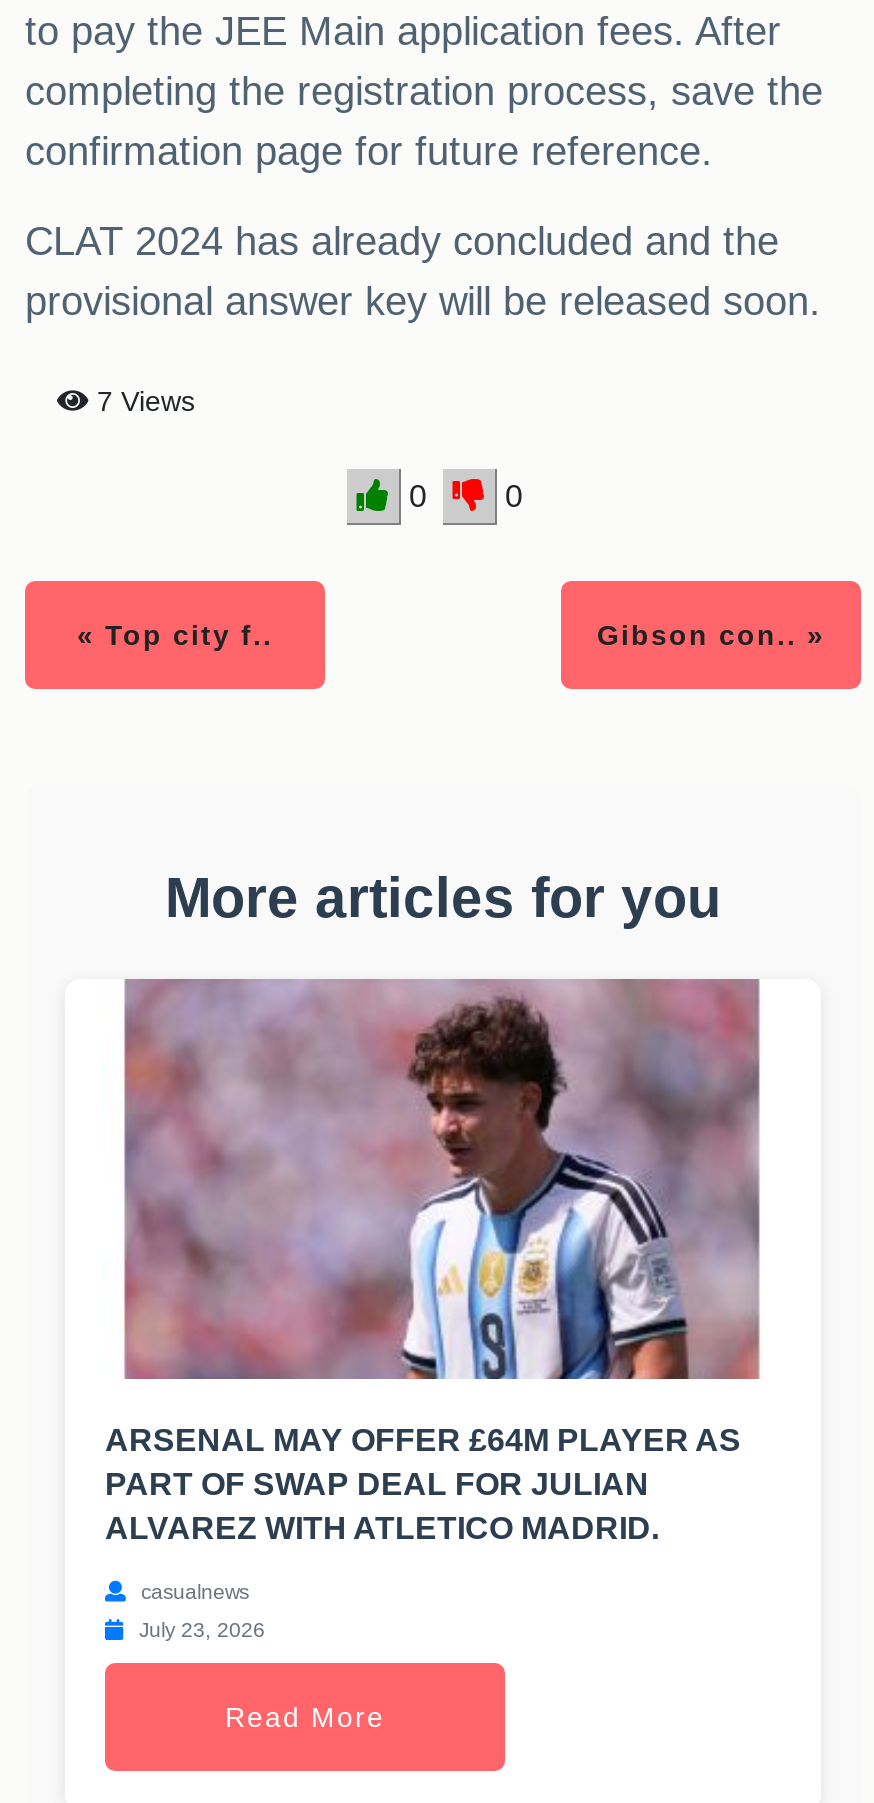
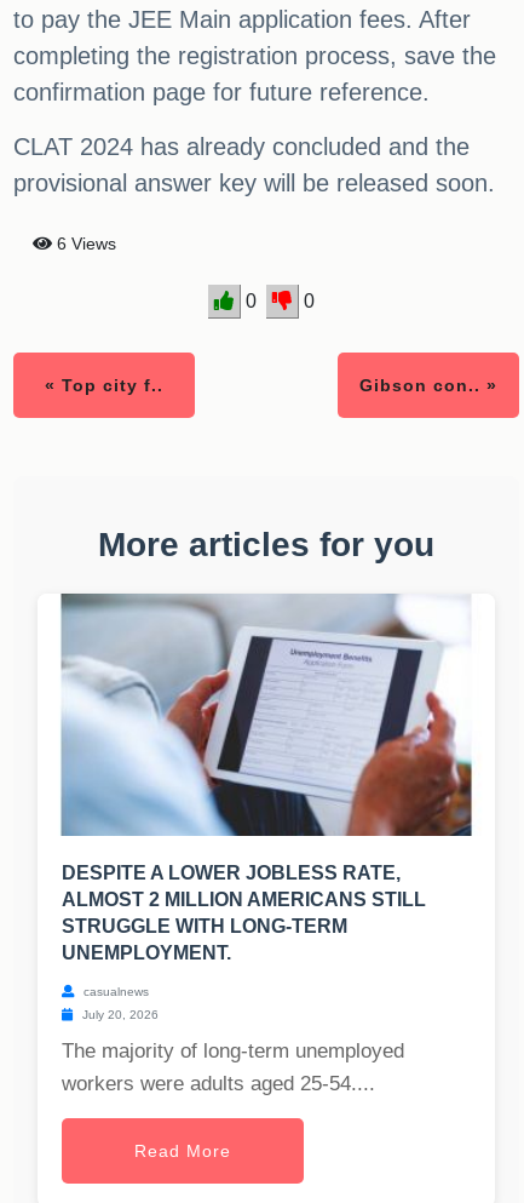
[89,386,195,418] 7 Views -> [52,234,116,254] 6 Views
[103,977,783,1546] [image] | ARSENAL MAY OFFER £64M PLAYER AS | PART OF SWAP DEAL FOR JULIAN | ALVAREZ WITH ATLETICO MADRID. -> [59,592,473,964] [image] | DESPITE A LOWER JOBLESS RATE, | ALMOST 2 MILLION AMERICANS STILL | STRUGGLE WITH LONG-TERM | UNEMPLOYMENT.
[133,1620,265,1642] July 23, 2026 -> [62,1008,404,1096] July 20, 2026 | The majority of long-term unemployed | workers were adults aged 25-54....

